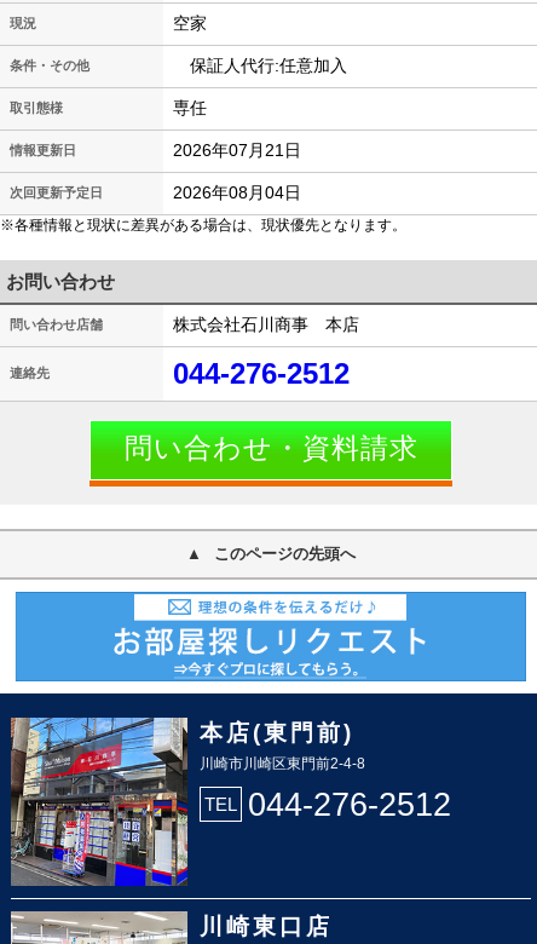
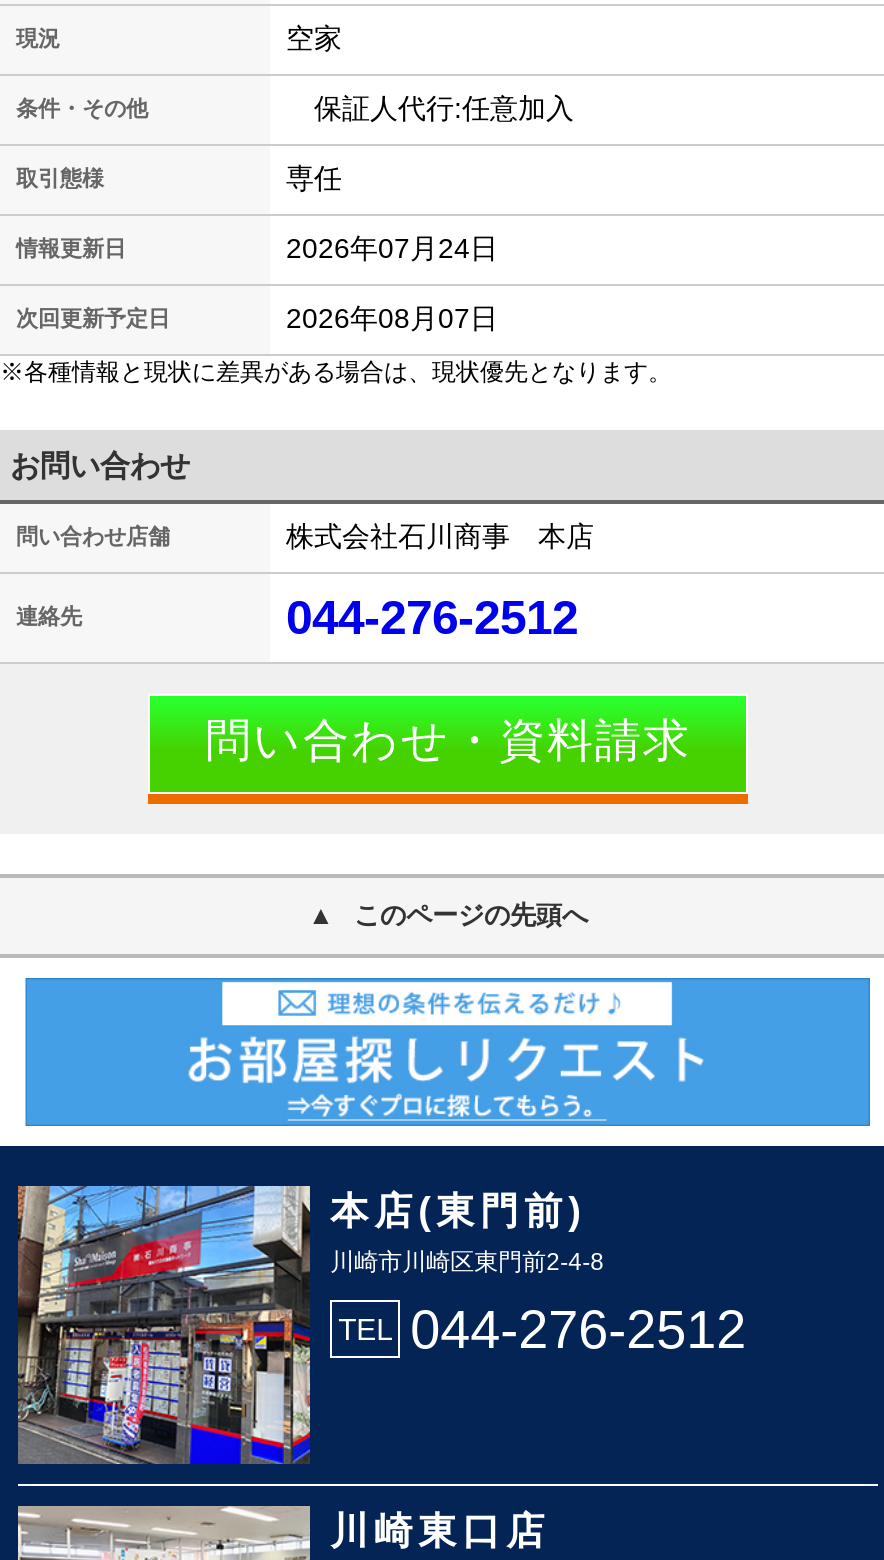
[173,140,301,160] 2026年07月21日 -> [286,232,498,264] 2026年07月24日
[173,183,301,202] 2026年08月04日 -> [286,302,498,334] 2026年08月07日

